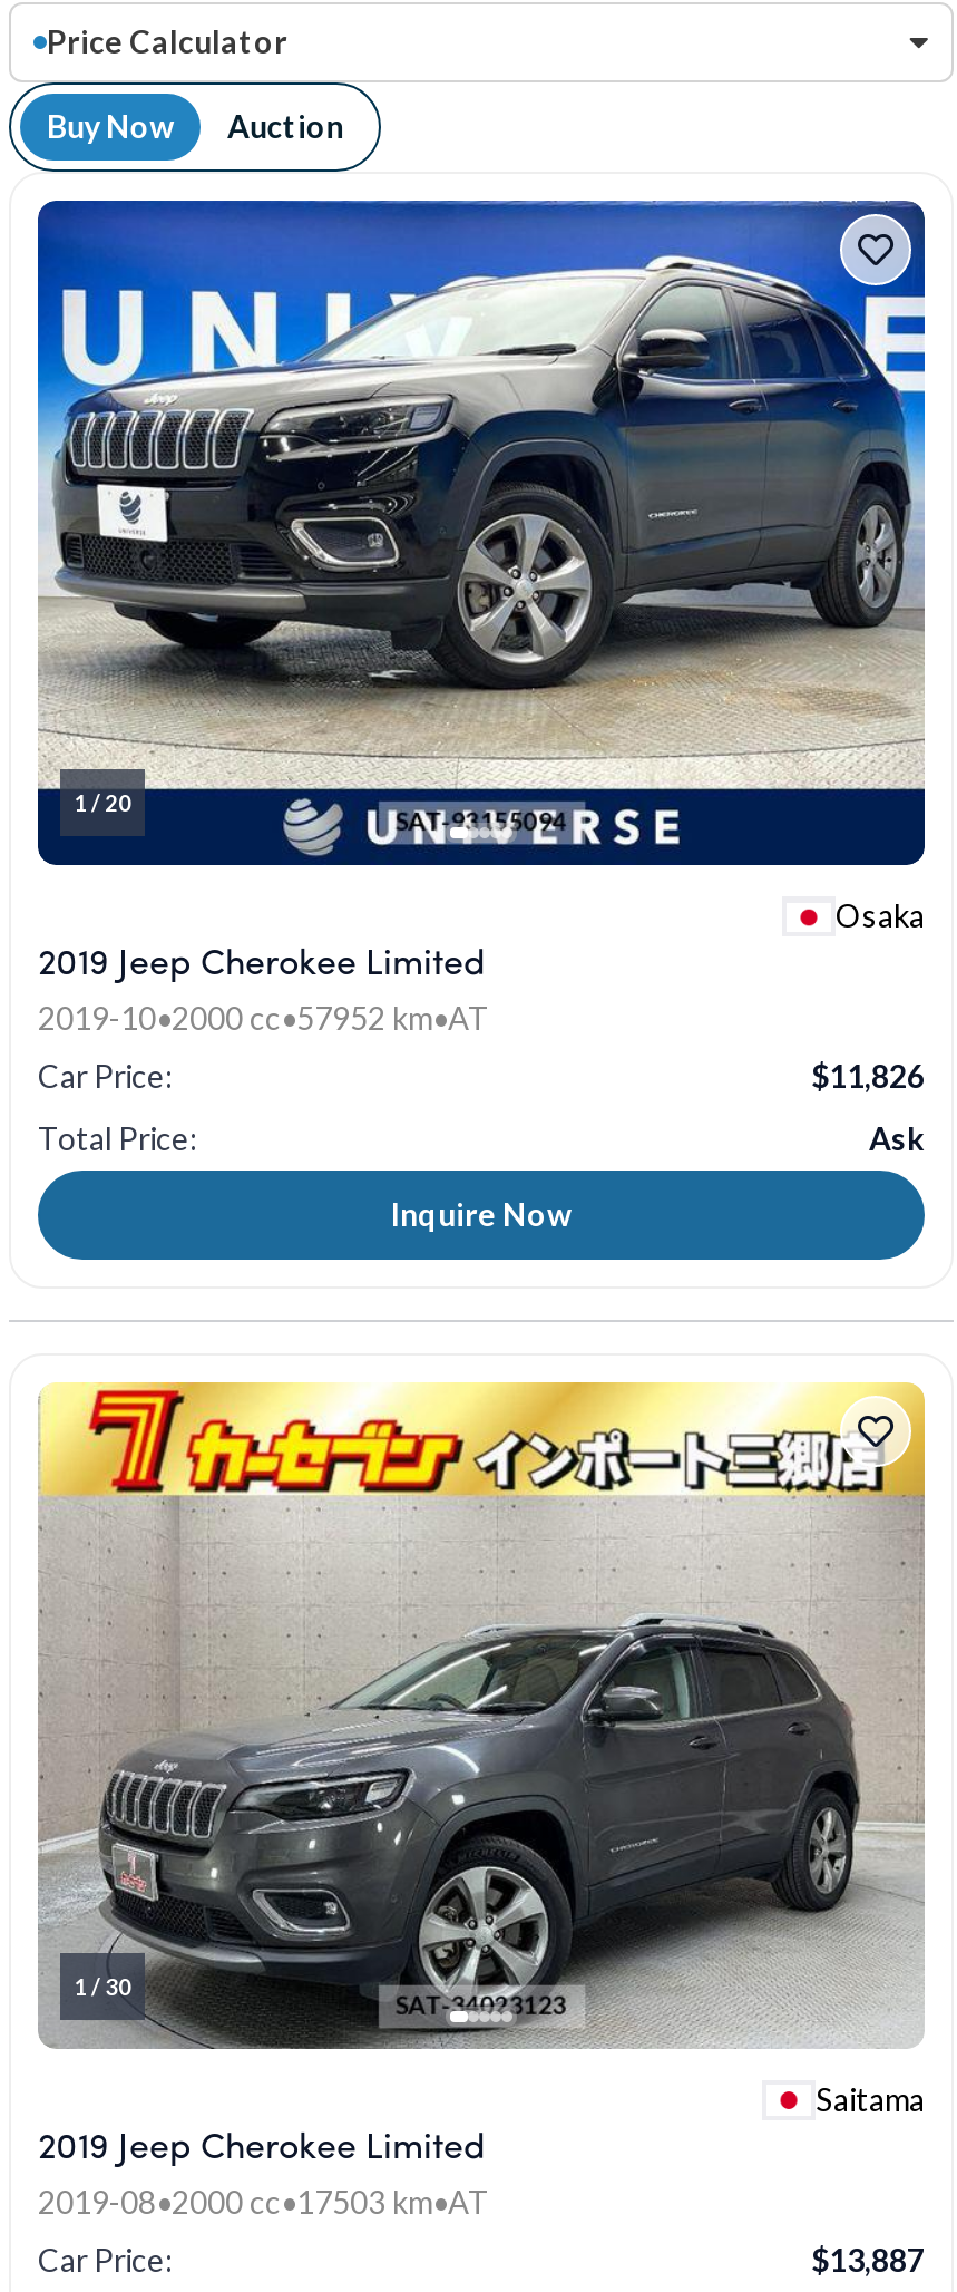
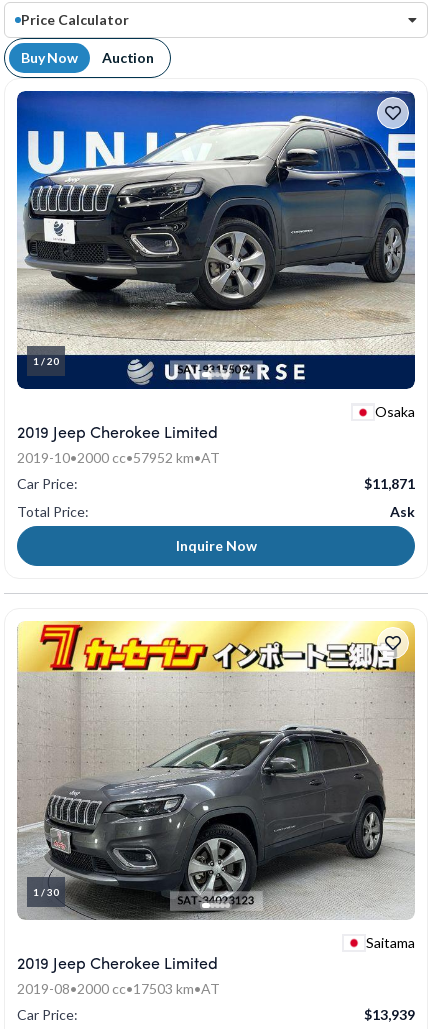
[811,1058,925,1096] $11,826 -> [364,475,415,492] $11,871
[811,2241,925,2279] $13,887 -> [364,1006,415,1023] $13,939

